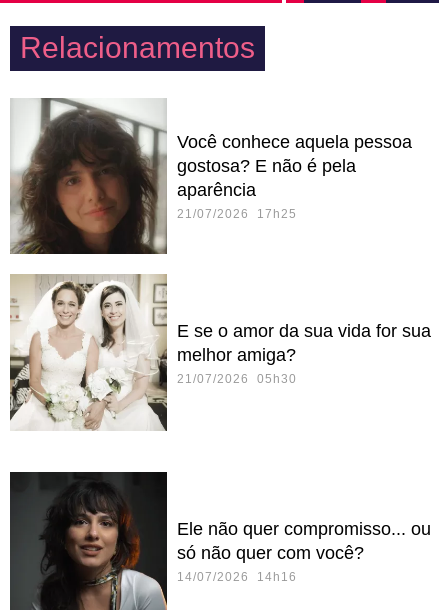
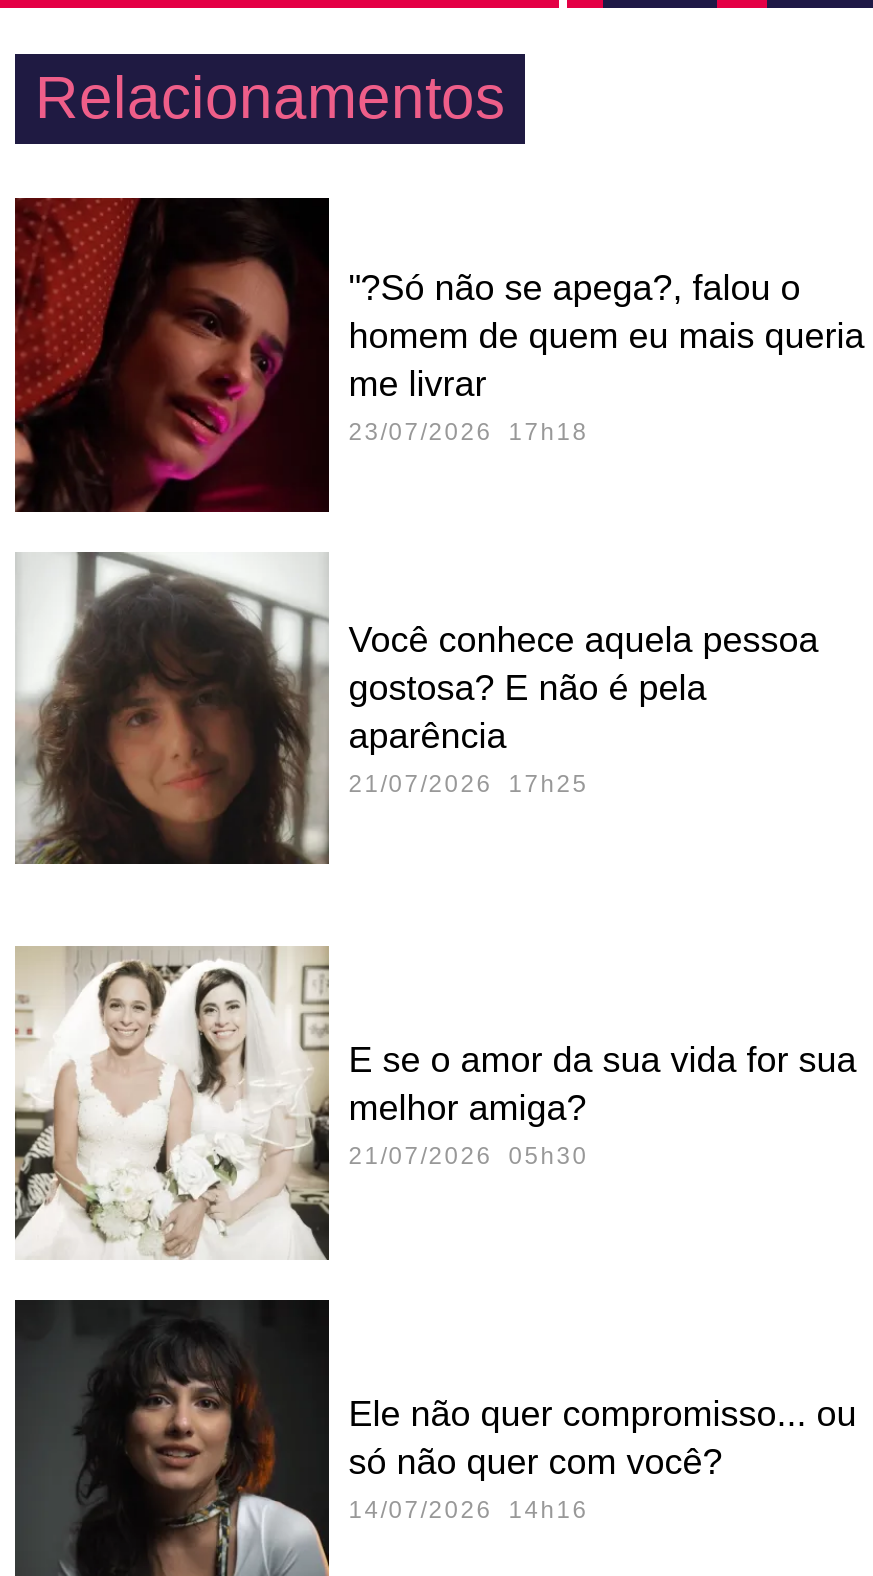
none -> [13,195,865,513] [image] | "?Só não se apega?, falou o | homem de quem eu mais queria | me livrar | 23/07/2026 17h18
moved [8,272,431,431] -> [11,943,857,1261]: [image] | E se o amor da sua vida for sua | melhor amiga? | 21/07/2026 05h30

